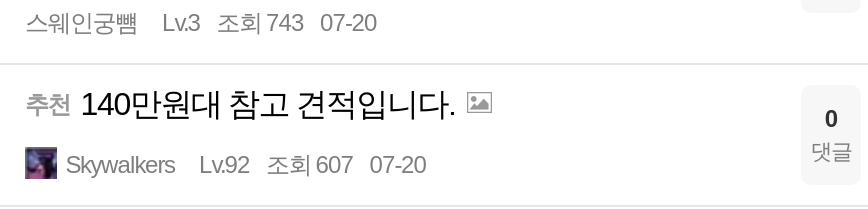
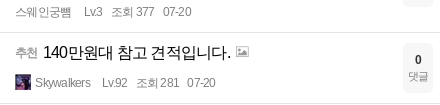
[25,9,377,37] 스웨인궁뻄 Lv.3 조회 743 07-20 -> [15,5,191,19] 스웨인궁뻄 Lv.3 조회 377 07-20
[65,151,426,179] Skywalkers Lv.92 조회 607 07-20 -> [35,76,215,90] Skywalkers Lv.92 조회 281 07-20

